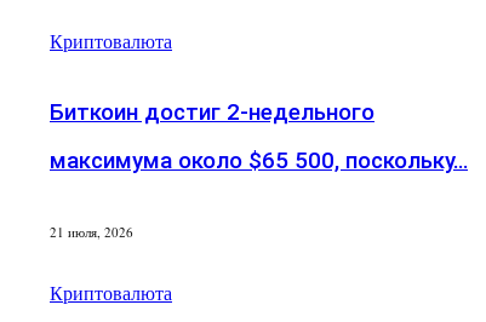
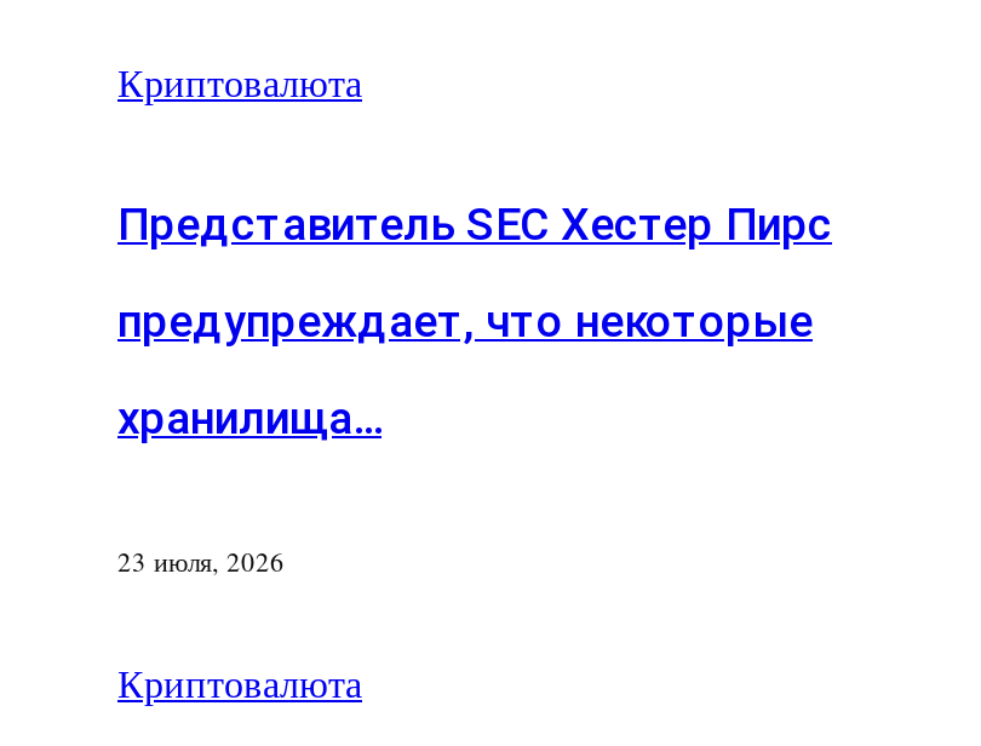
[50,99,468,241] Биткоин достиг 2-недельного | максимума около $65 500, поскольку… | 21 июля, 2026 -> [117,199,832,578] Представитель SEC Хестер Пирс | предупреждает, что некоторые | хранилища… | 23 июля, 2026

